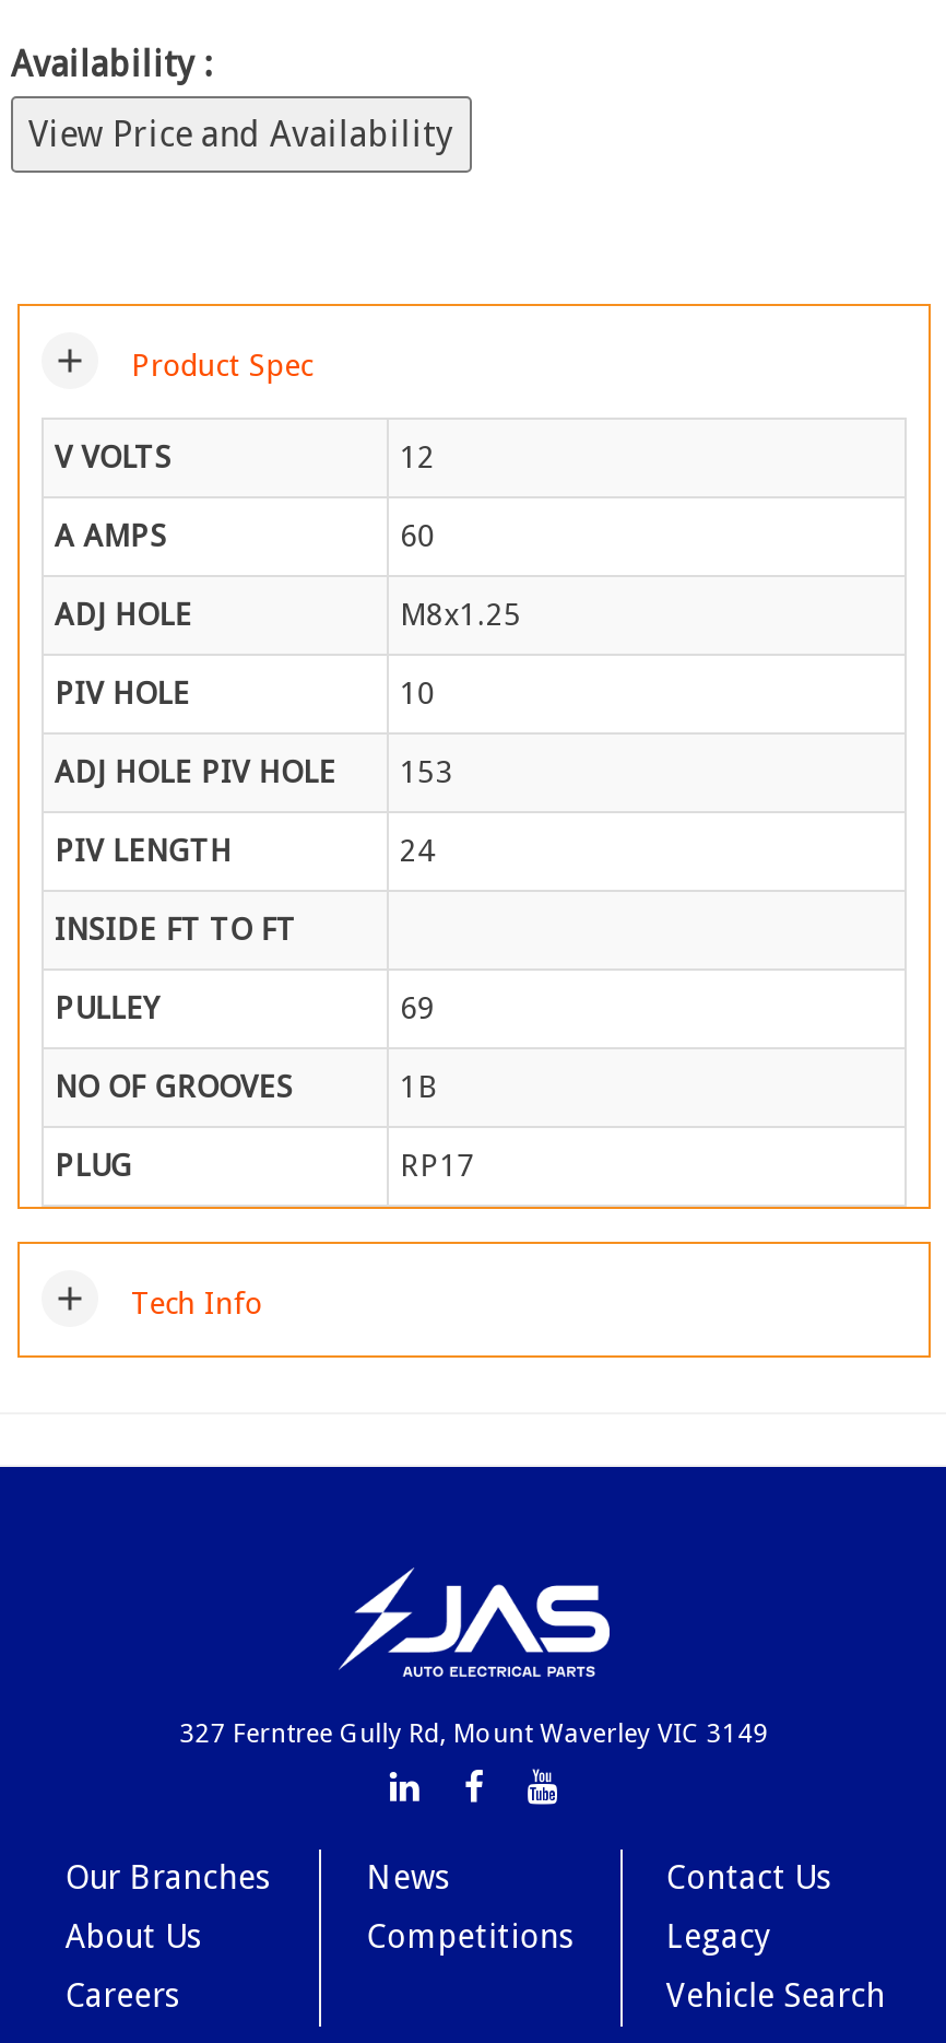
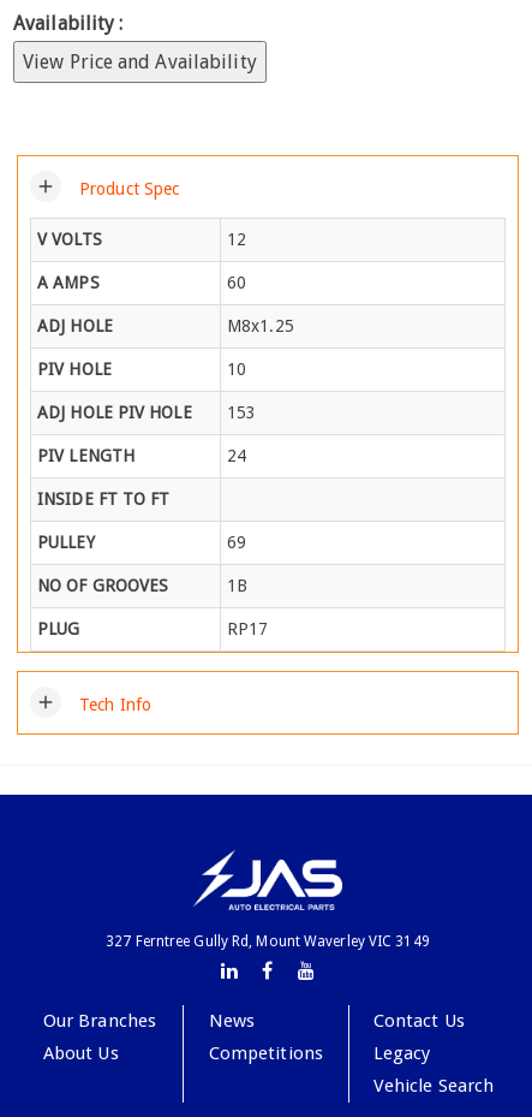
[65,1976,180,2016] Careers -> none

